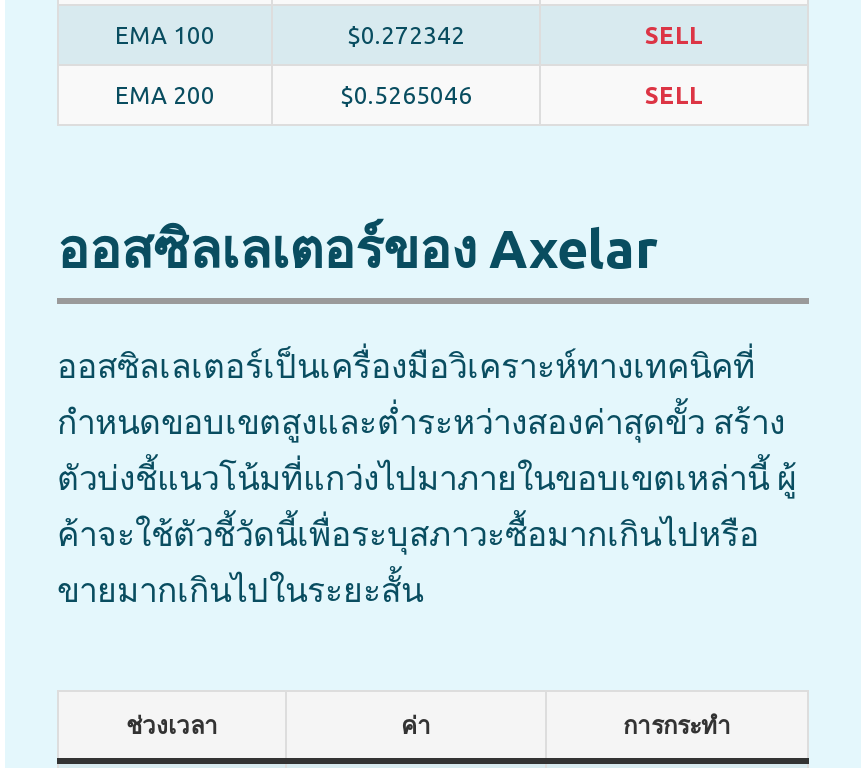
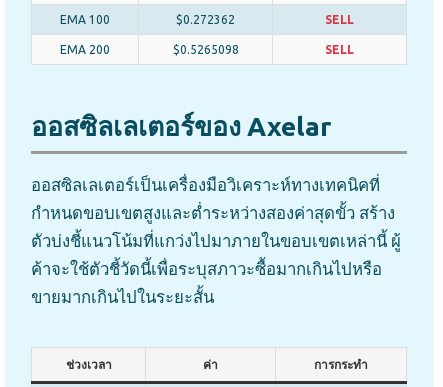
[347,23,465,49] $0.272342 -> [176,13,235,26] $0.272362
[340,83,472,109] $0.5265046 -> [172,43,238,56] $0.5265098

